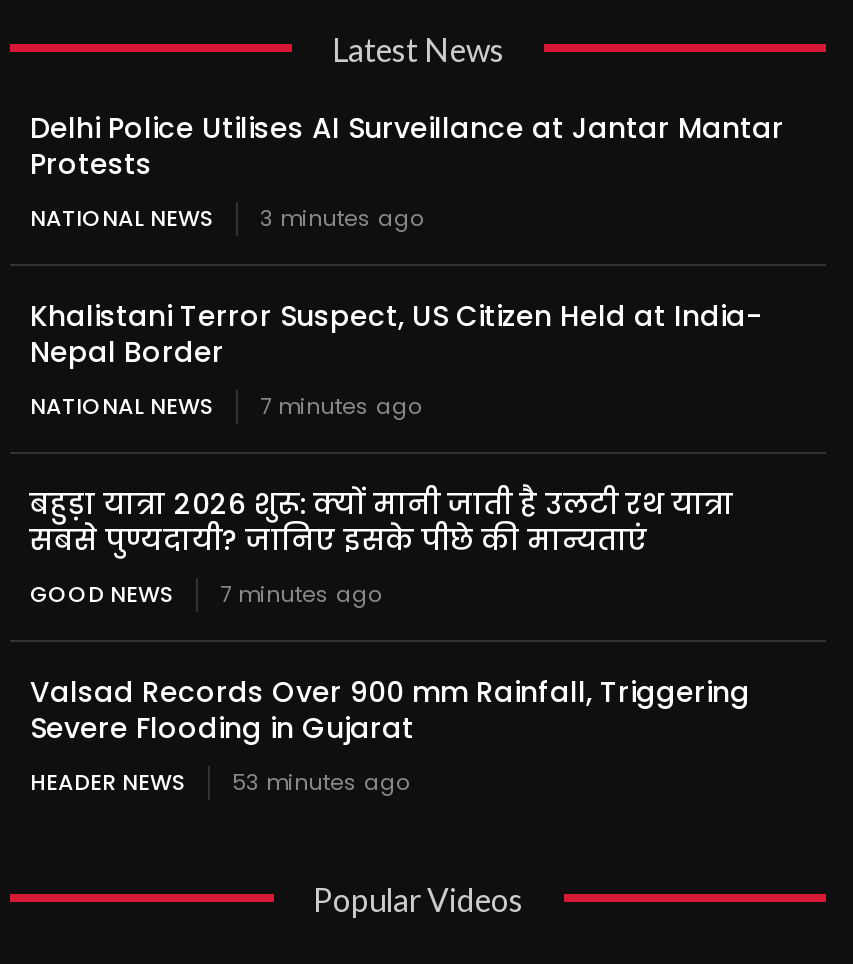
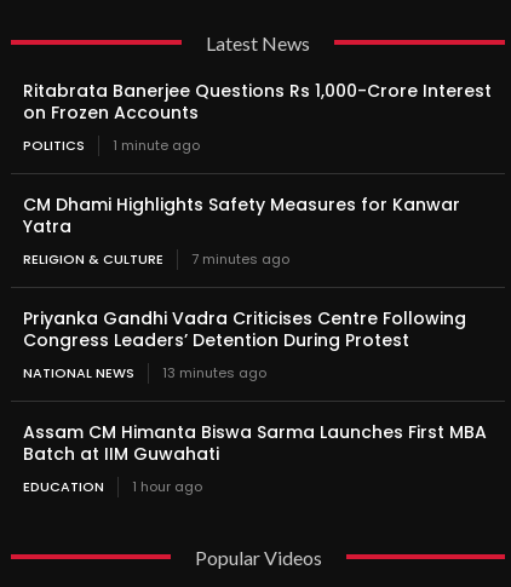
[30,108,784,234] Delhi Police Utilises AI Surveillance at Jantar Mantar | Protests | NATIONAL NEWS | 3 minutes ago -> [23,78,492,155] Ritabrata Banerjee Questions Rs 1,000-Crore Interest | on Frozen Accounts | POLITICS | 1 minute ago
[30,296,762,422] Khalistani Terror Suspect, US Citizen Held at India- | Nepal Border | NATIONAL NEWS -> [23,192,460,268] CM Dhami Highlights Safety Measures for Kanwar | Yatra | RELIGION & CULTURE
[30,484,734,610] बहुड़ा यात्रा 2026 शुरू: क्यों मानी जाती है उलटी रथ यात्रा | सबसे पुण्यदायी? जानिए इसके पीछे की मान्यताएं | GOOD NEWS | 7 minutes ago -> [23,306,466,382] Priyanka Gandhi Vadra Criticises Centre Following | Congress Leaders’ Detention During Protest | NATIONAL NEWS | 13 minutes ago
[30,672,750,798] Valsad Records Over 900 mm Rainfall, Triggering | Severe Flooding in Gujarat | HEADER NEWS | 53 minutes ago -> [23,420,487,496] Assam CM Himanta Biswa Sarma Launches First MBA | Batch at IIM Guwahati | EDUCATION | 1 hour ago

